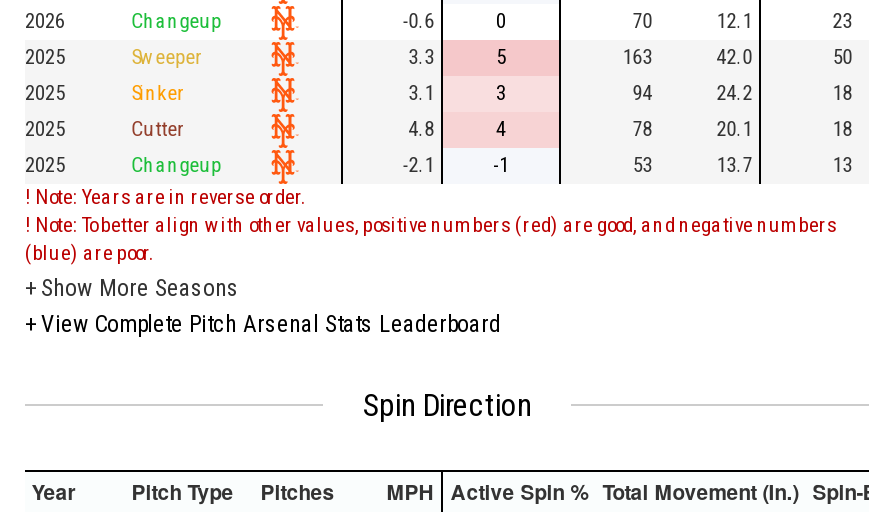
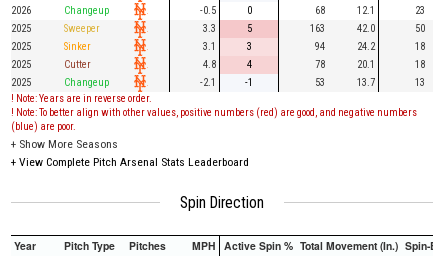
[403,7,435,33] -0.6 -> [200,4,216,17] -0.5
[633,7,653,33] 70 -> [315,4,325,17] 68

